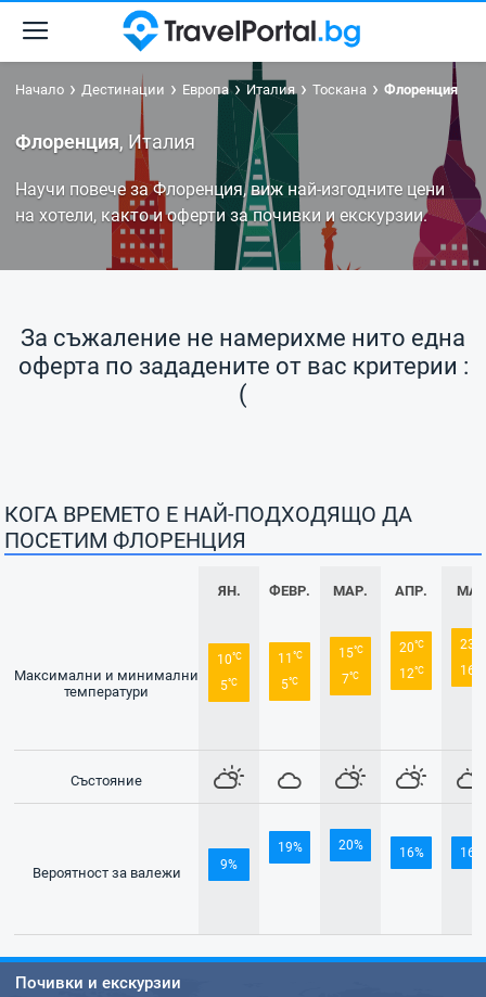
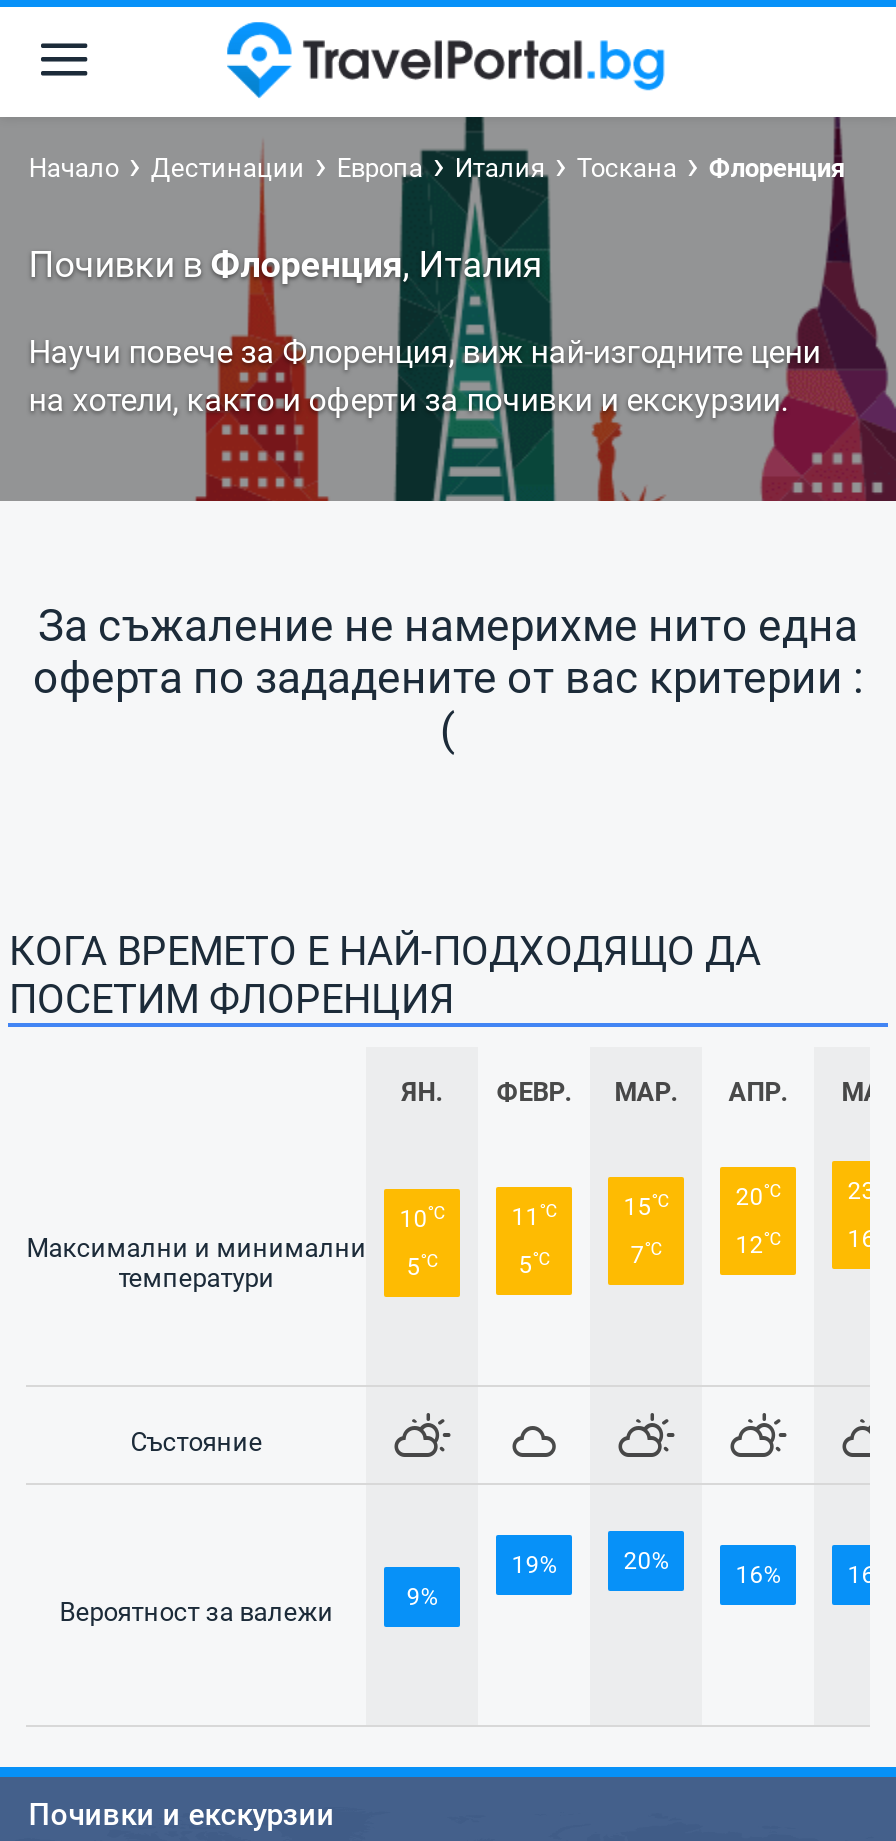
[16,130,196,153] Флоренция, Италия -> [29,243,543,285] Почивки в Флоренция, Италия

